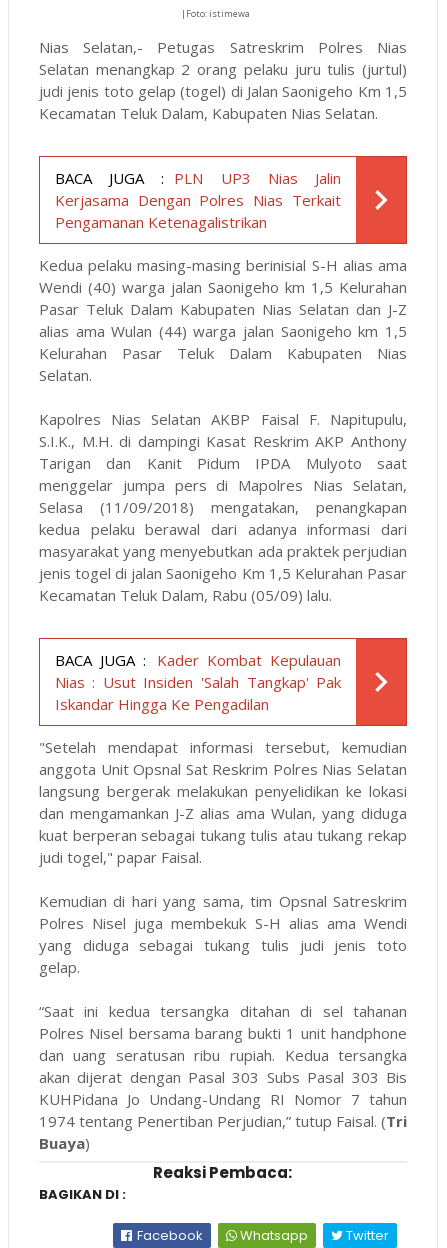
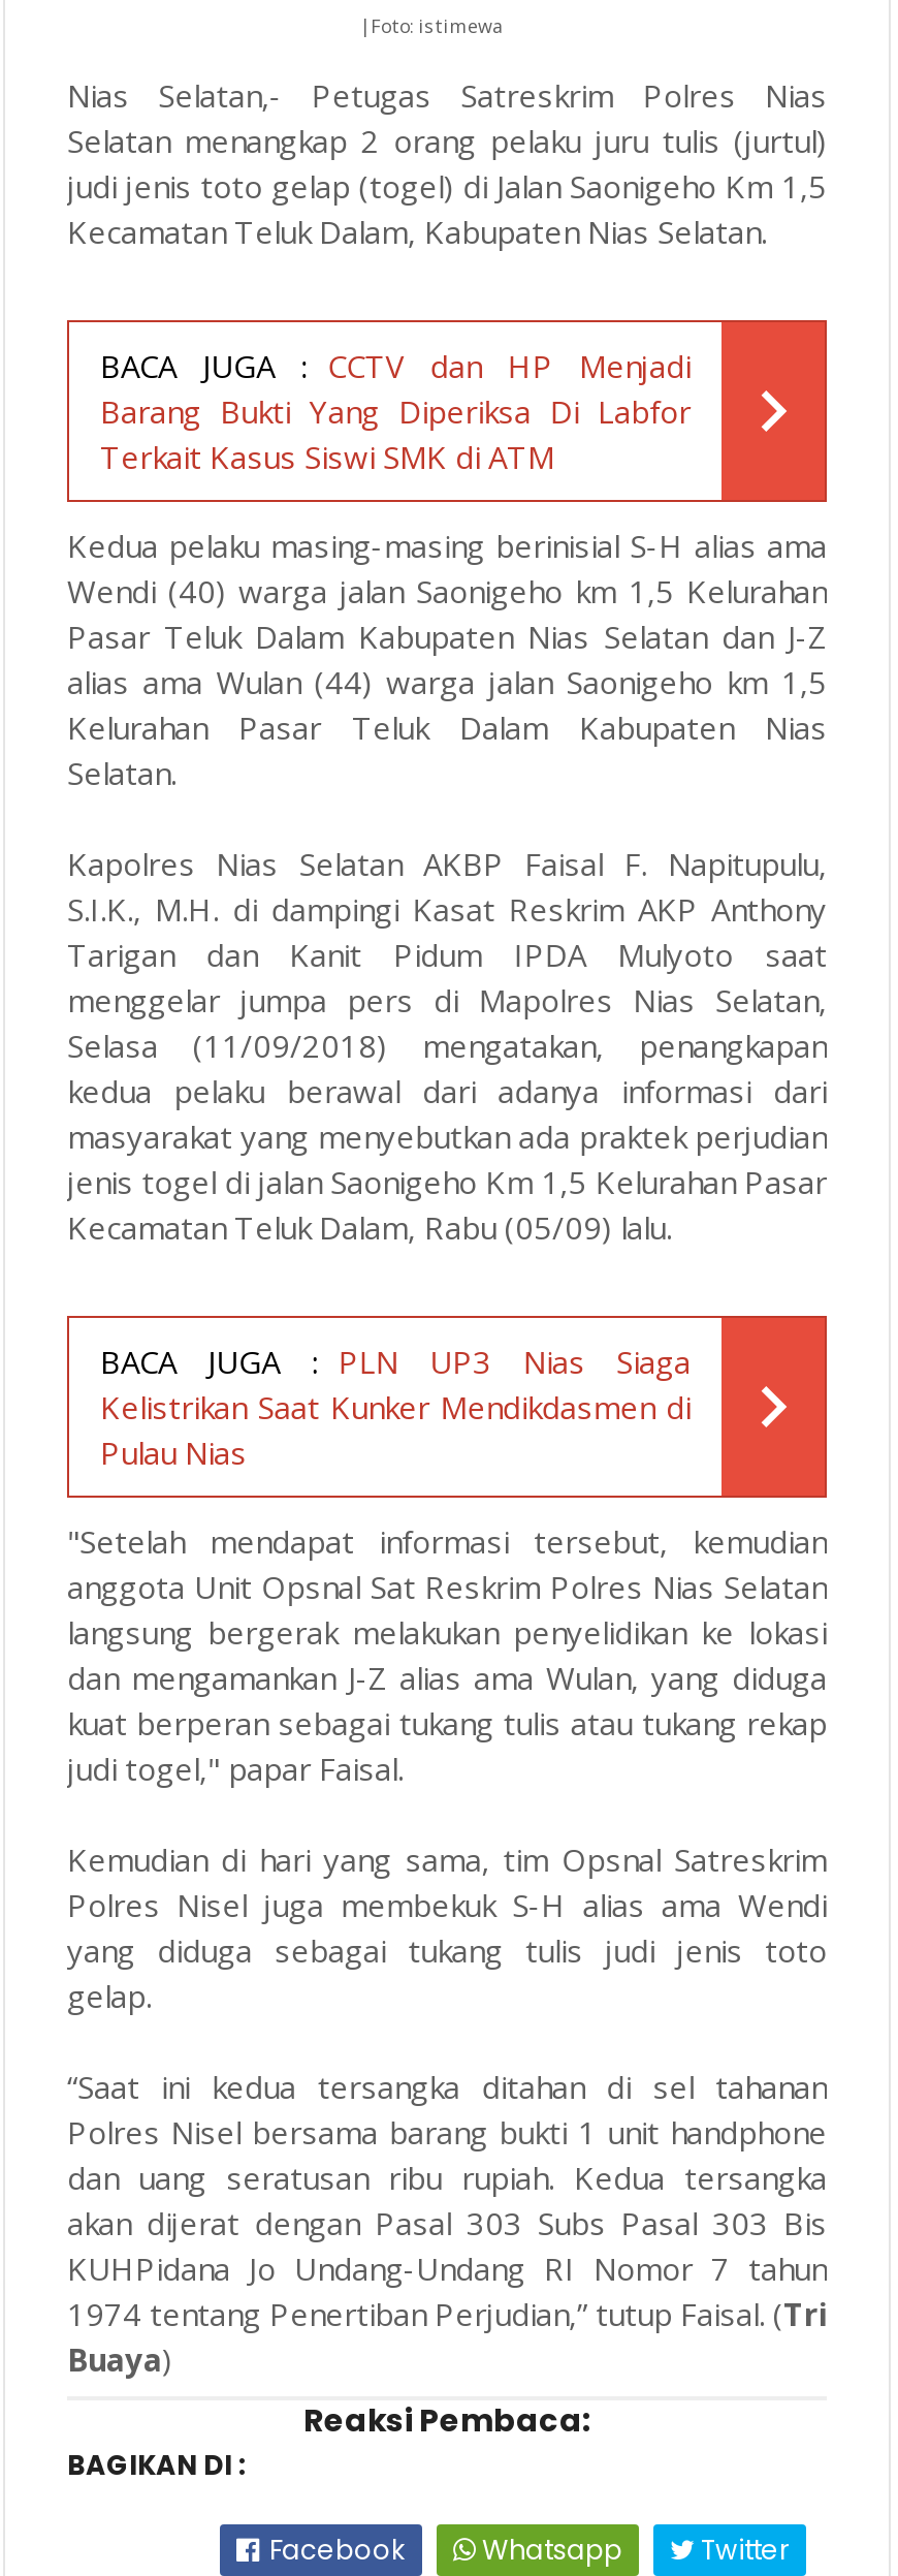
[55,168,341,232] BACA JUGA : PLN UP3 Nias Jalin | Kerjasama Dengan Polres Nias Terkait | Pengamanan Ketenagalistrikan -> [100,345,691,478] BACA JUGA : CCTV dan HP Menjadi | Barang Bukti Yang Diperiksa Di Labfor | Terkait Kasus Siswi SMK di ATM
[55,650,341,714] BACA JUGA : Kader Kombat Kepulauan | Nias : Usut Insiden 'Salah Tangkap' Pak | Iskandar Hingga Ke Pengadilan -> [100,1341,691,1473] BACA JUGA : PLN UP3 Nias Siaga | Kelistrikan Saat Kunker Mendikdasmen di | Pulau Nias

